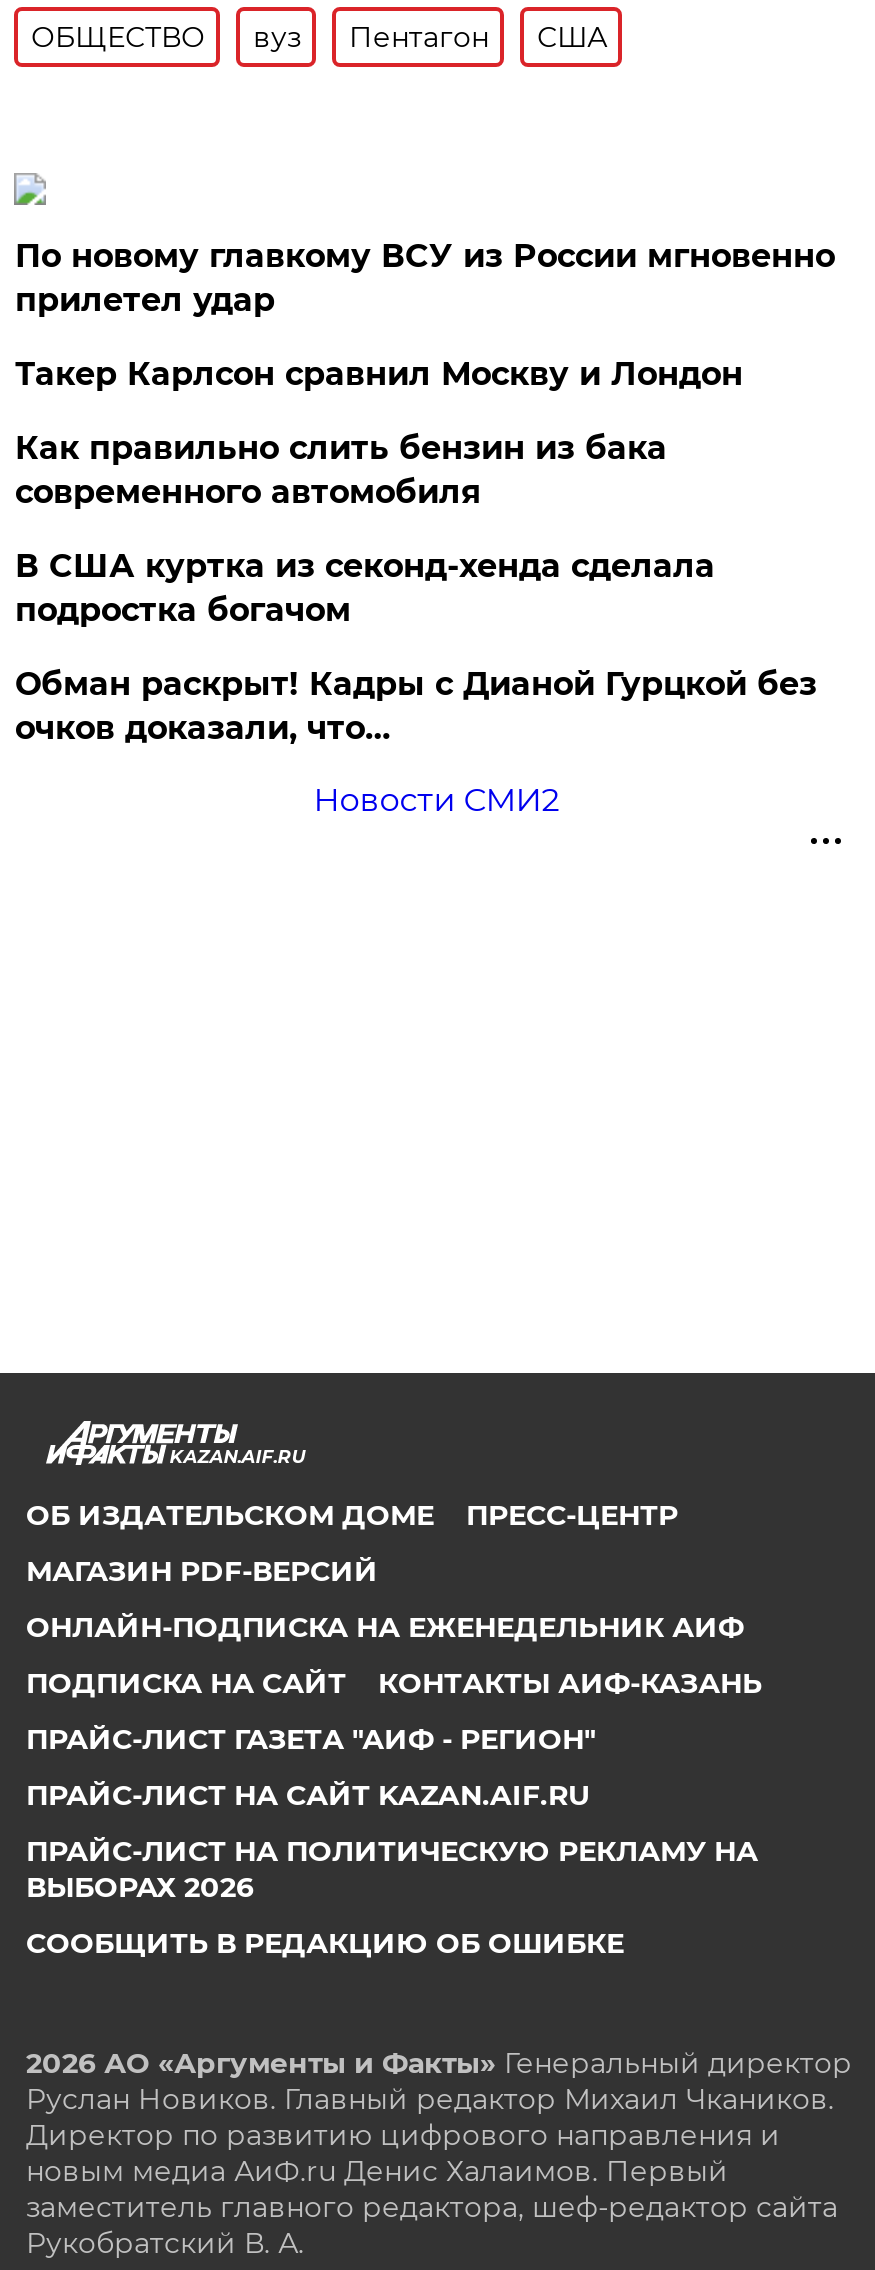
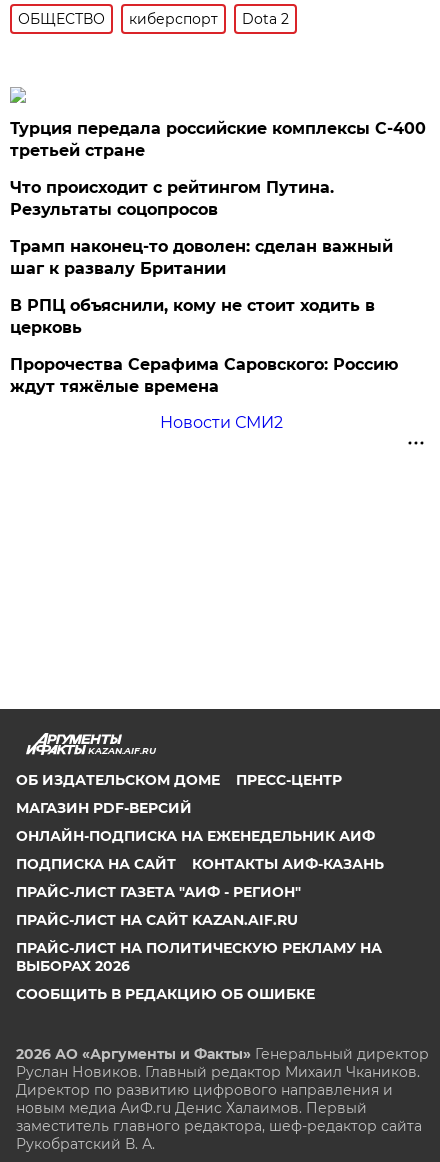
[253,19,607,55] вуз | Пентагон | США -> [129,10,289,28] киберспорт | Dota 2
[15,237,835,319] По новому главкому ВСУ из России мгновенно | прилетел удар -> [10,119,426,160] Турция передала российские комплексы С-400 | третьей стране
[15,355,743,393] Такер Карлсон сравнил Москву и Лондон -> [10,178,334,219] Что происходит с рейтингом Путина. | Результаты соцопросов
[15,429,667,511] Как правильно слить бензин из бака | современного автомобиля -> [10,237,393,278] Трамп наконец-то доволен: сделан важный | шаг к развалу Британии
[15,547,715,629] В США куртка из секонд-хенда сделала | подростка богачом -> [10,296,375,337] В РПЦ объяснили, кому не стоит ходить в | церковь
[15,665,817,747] Обман раскрыт! Кадры с Дианой Гурцкой без | очков доказали, что… -> [10,355,398,396] Пророчества Серафима Саровского: Россию | ждут тяжёлые времена

